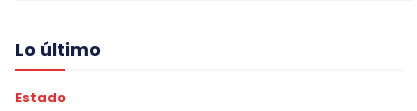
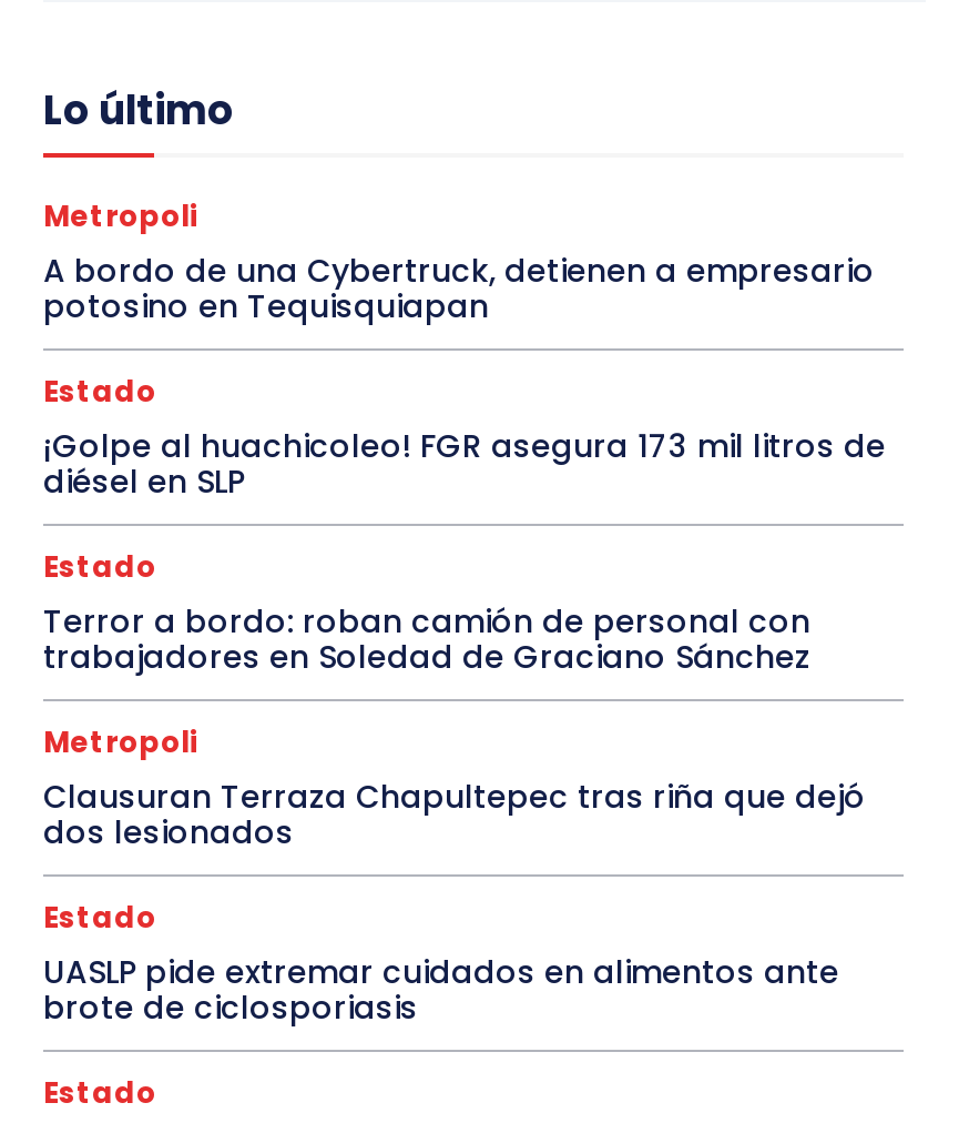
none -> [43,196,886,1031] Metropoli | A bordo de una Cybertruck, detienen a empresario | potosino en Tequisquiapan | Estado | ¡Golpe al huachicoleo! FGR asegura 173 mil litros de | diésel en SLP | Estado | Terror a bordo: roban camión de personal con | trabajadores en Soledad de Graciano Sánchez | Metropoli | Clausuran Terraza Chapultepec tras riña que dejó | dos lesionados | Estado | UASLP pide extremar cuidados en alimentos ante | brote de ciclosporiasis

